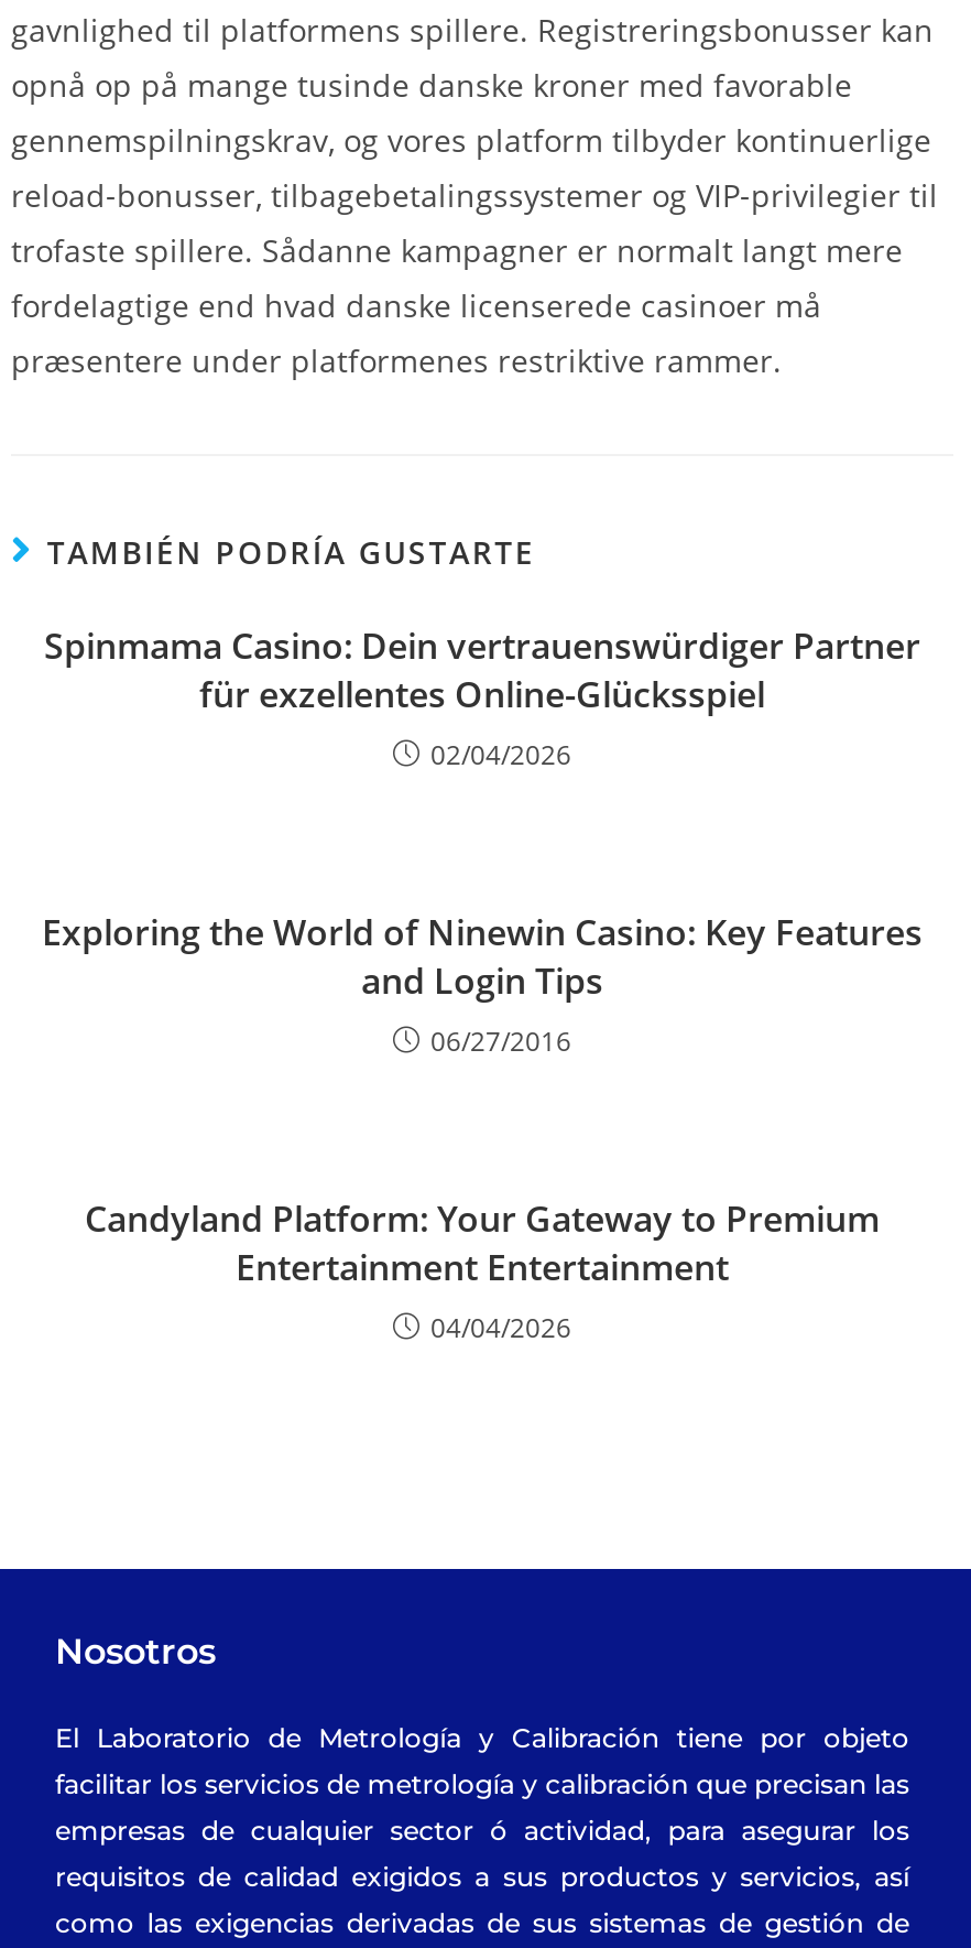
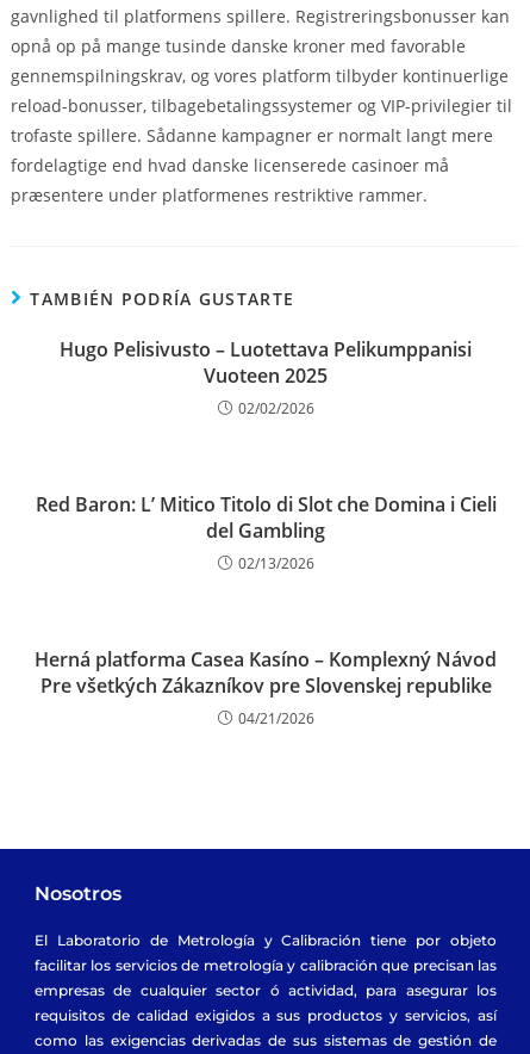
[44,622,920,774] Spinmama Casino: Dein vertrauenswürdiger Partner | für exzellentes Online-Glücksspiel | 02/04/2026 -> [60,336,472,419] Hugo Pelisivusto – Luotettava Pelikumppanisi | Vuoteen 2025 | 02/02/2026
[42,908,923,1060] Exploring the World of Ninewin Casino: Key Features | and Login Tips | 06/27/2016 -> [35,491,496,574] Red Baron: L’ Mitico Titolo di Slot che Domina i Cieli | del Gambling | 02/13/2026
[85,1195,880,1347] Candyland Platform: Your Gateway to Premium | Entertainment Entertainment | 04/04/2026 -> [35,646,497,729] Herná platforma Casea Kasíno – Komplexný Návod | Pre všetkých Zákazníkov pre Slovenskej republike | 04/21/2026

